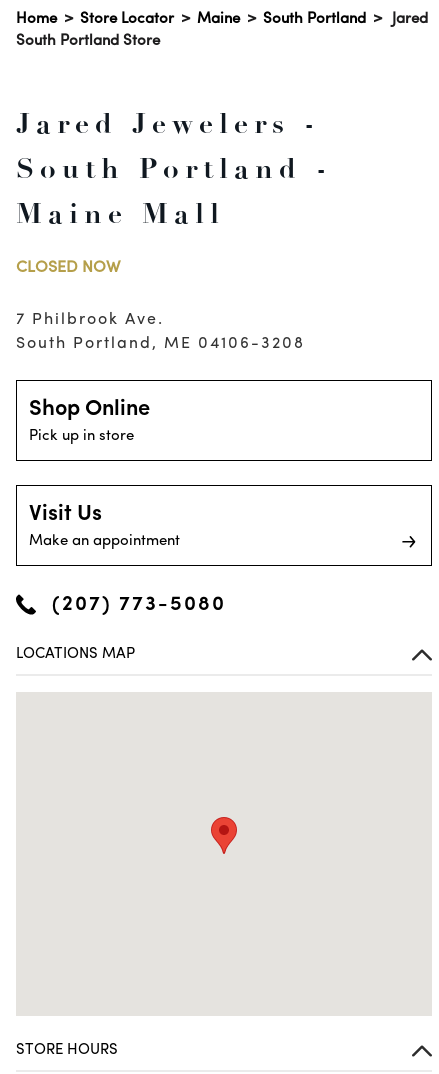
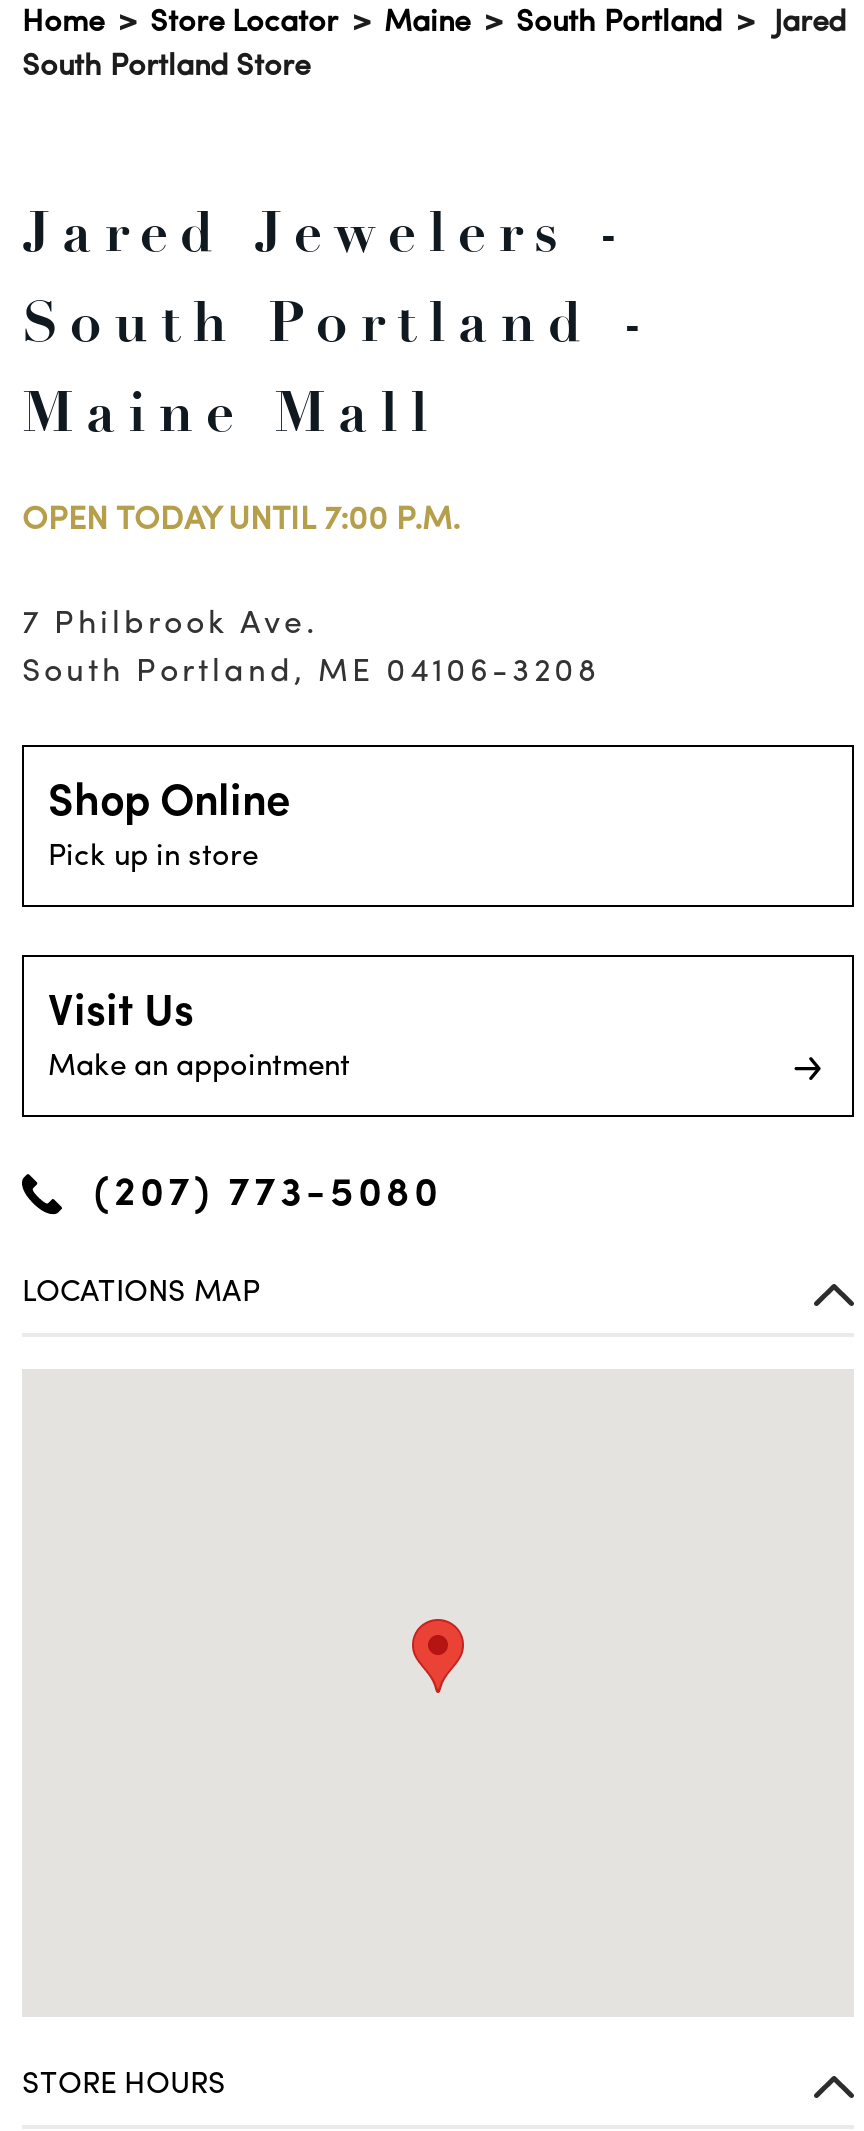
[16,260,120,276] CLOSED NOW -> [22,505,460,537] OPEN TODAY UNTIL 7:00 P.M.

